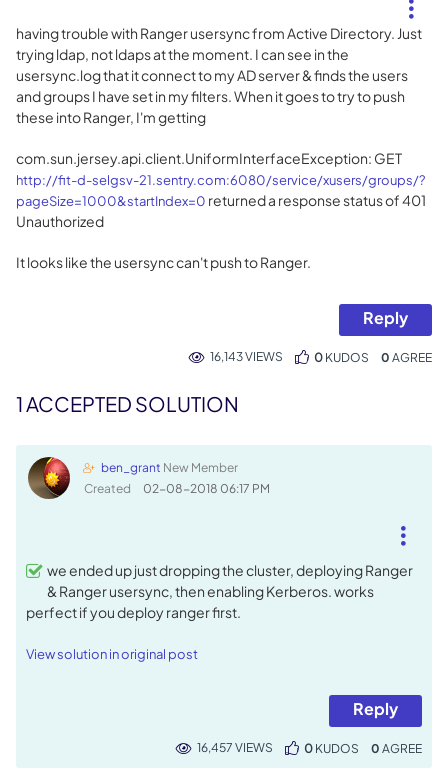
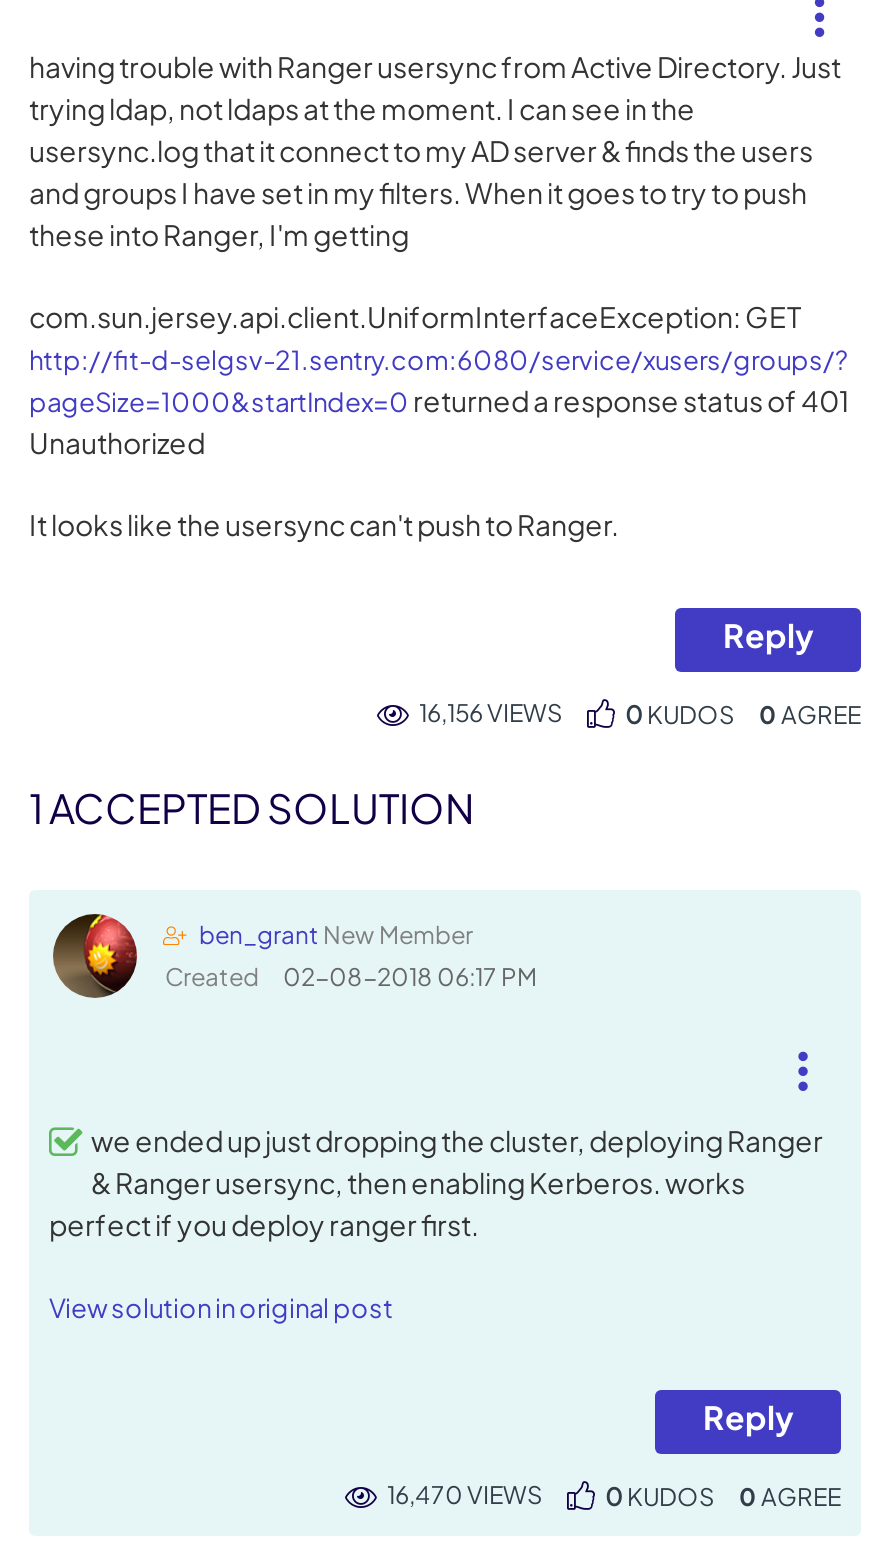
[210,349,283,364] 16,143 VIEWS -> [419,698,563,728] 16,156 VIEWS
[197,740,273,755] 16,457 VIEWS -> [387,1480,543,1510] 16,470 VIEWS

